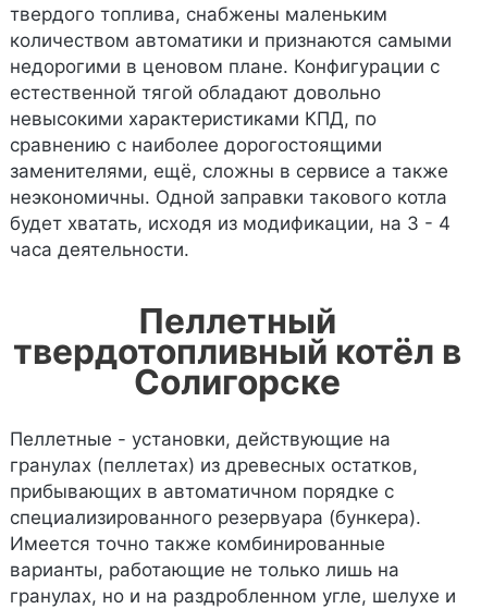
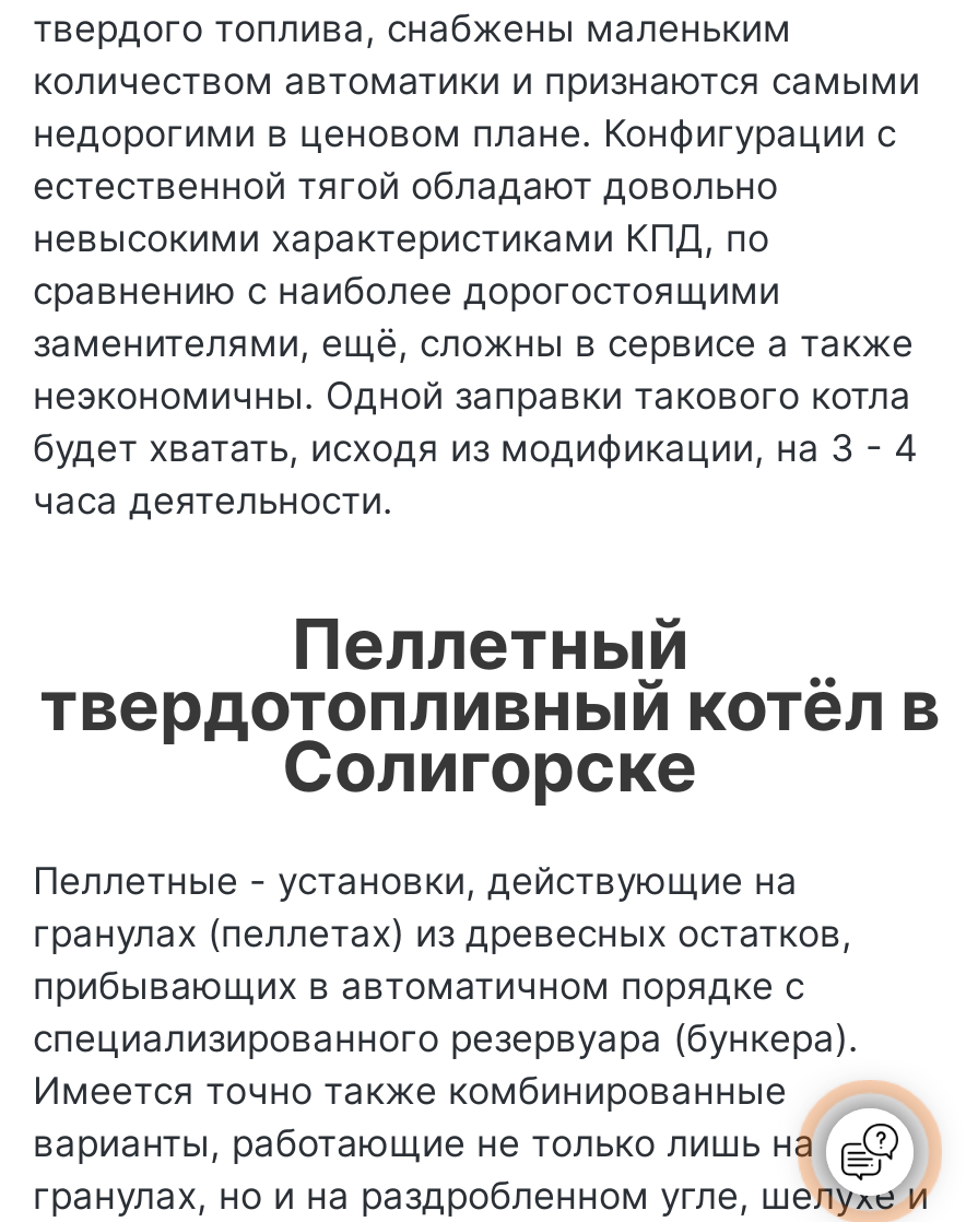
none -> [804,1078,944,1180] [image]

